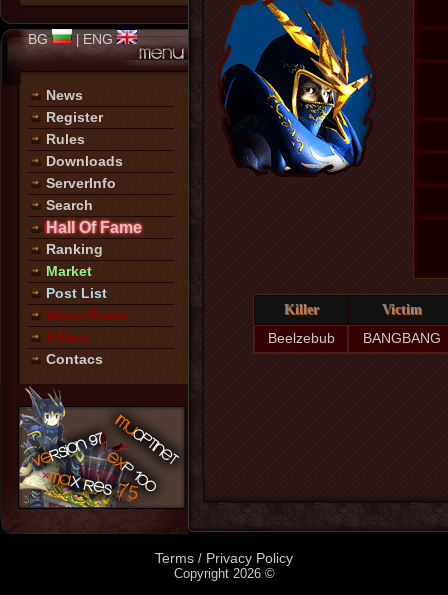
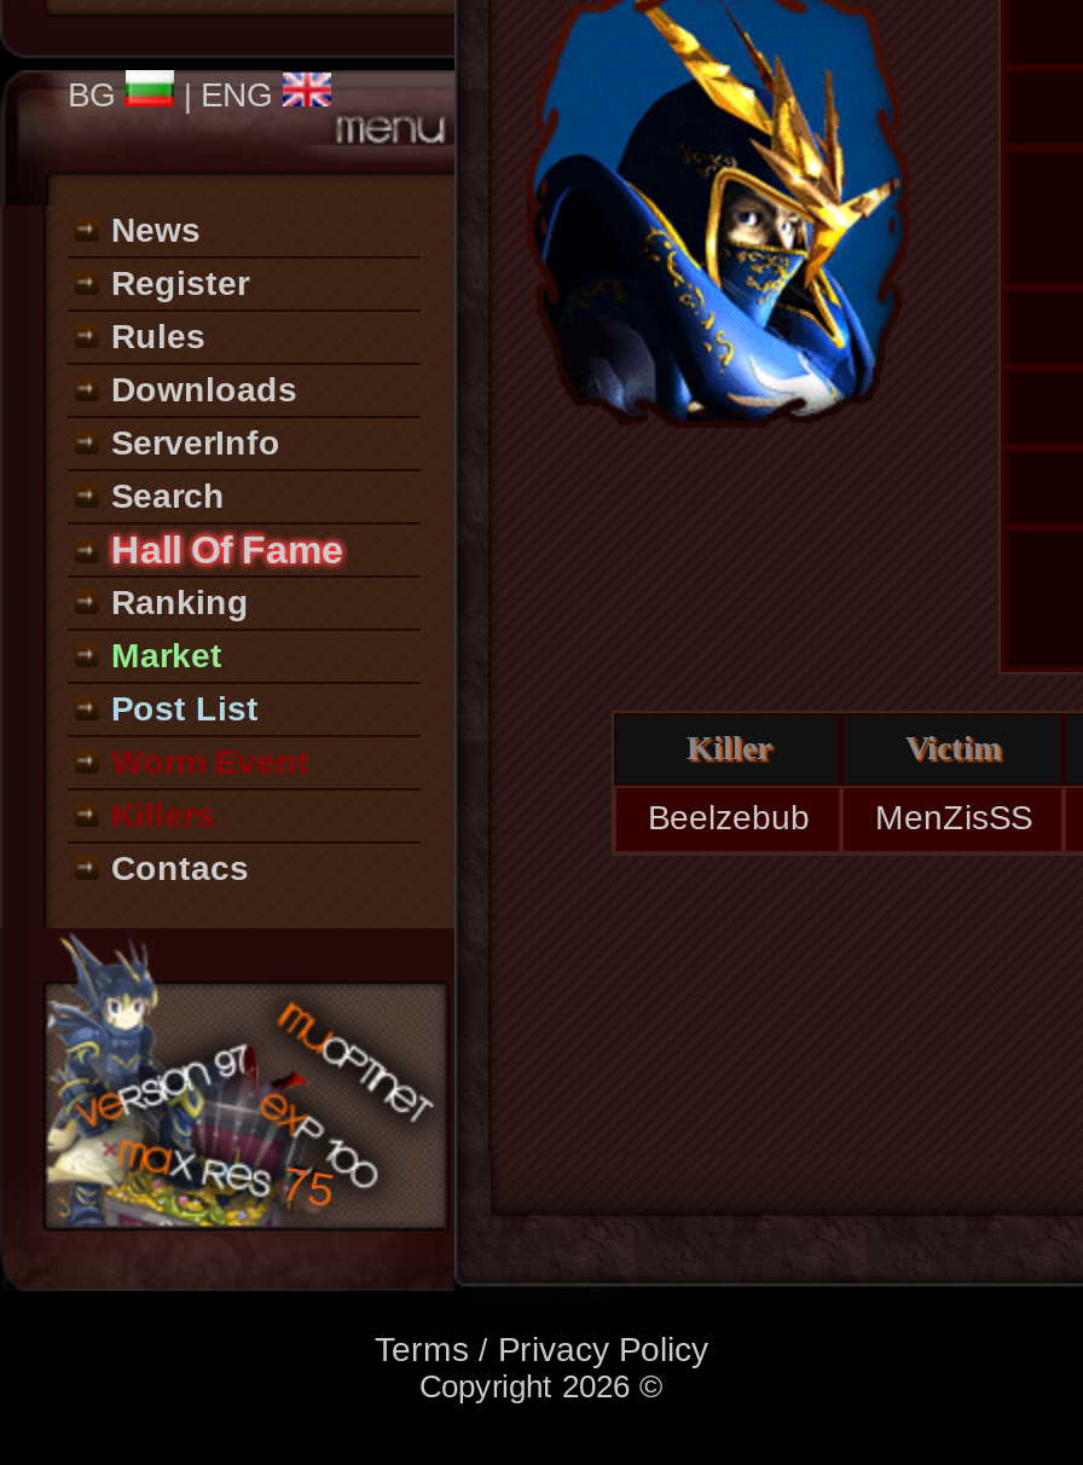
[363,330,441,346] BANGBANG -> [875,798,1032,836] MenZisSS

